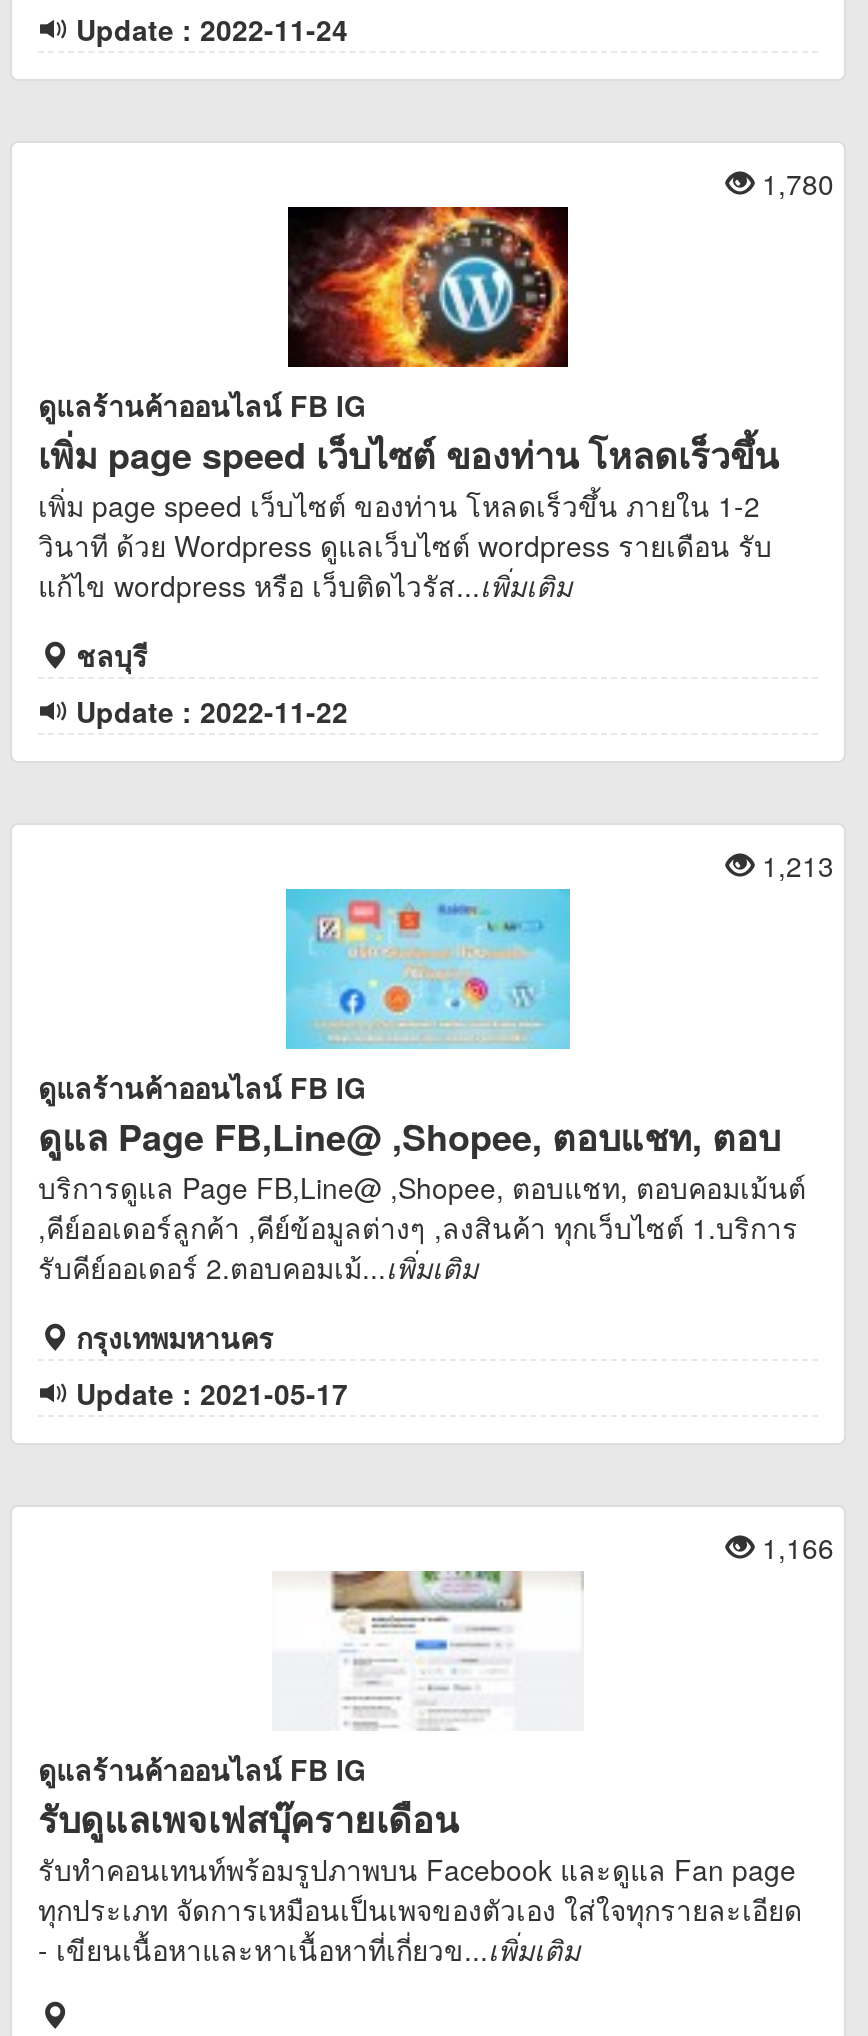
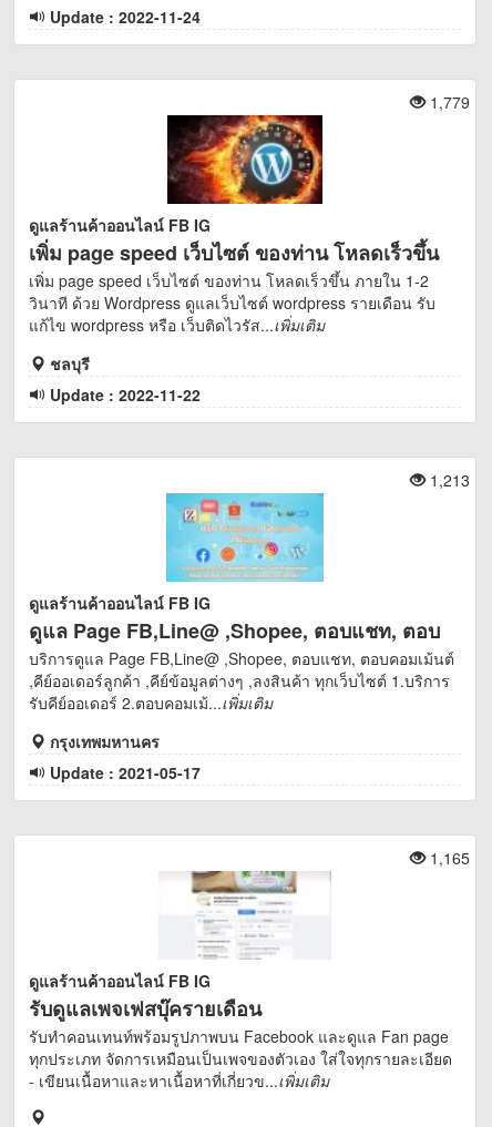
[754,163,834,203] 1,780 -> [426,91,470,113] 1,779
[754,1527,834,1567] 1,166 -> [426,847,470,869] 1,165

